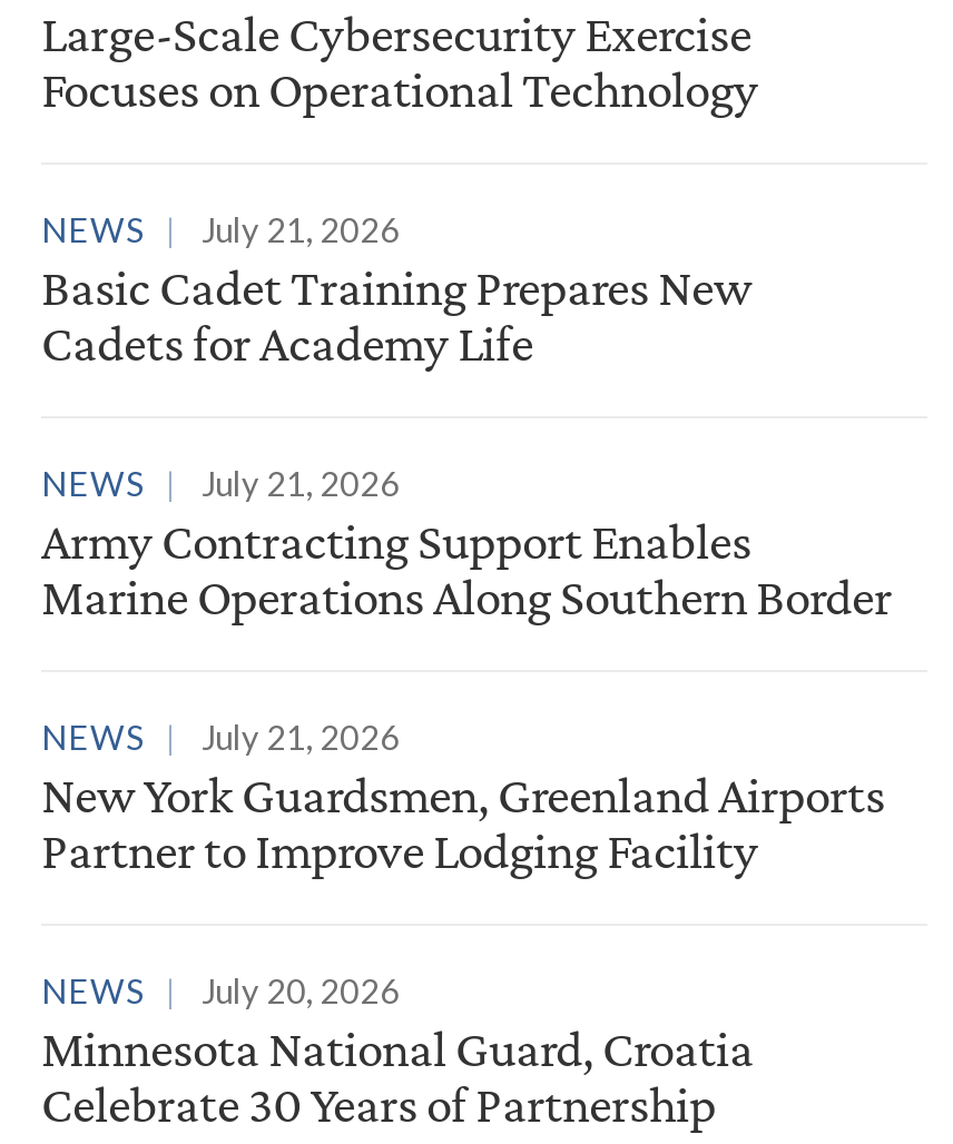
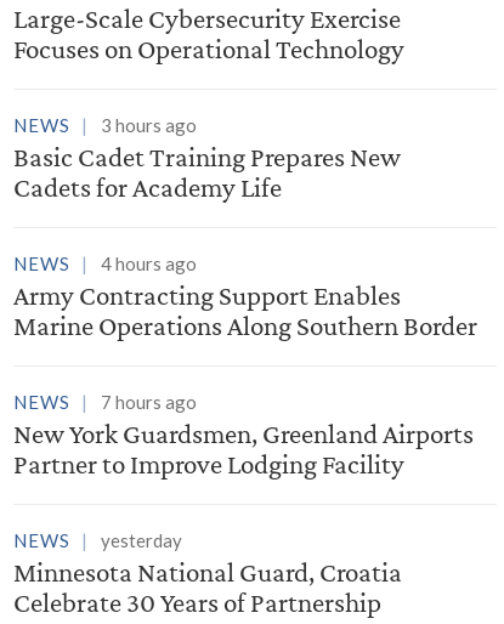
[41,210,400,250] NEWS July 21, 2026 -> [13,114,197,136] NEWS 3 hours ago
[41,463,400,503] NEWS July 21, 2026 -> [13,253,197,275] NEWS 4 hours ago
[41,717,400,757] NEWS July 21, 2026 -> [13,391,197,413] NEWS 7 hours ago
[202,971,400,1011] July 20, 2026 -> [101,530,182,551] yesterday

